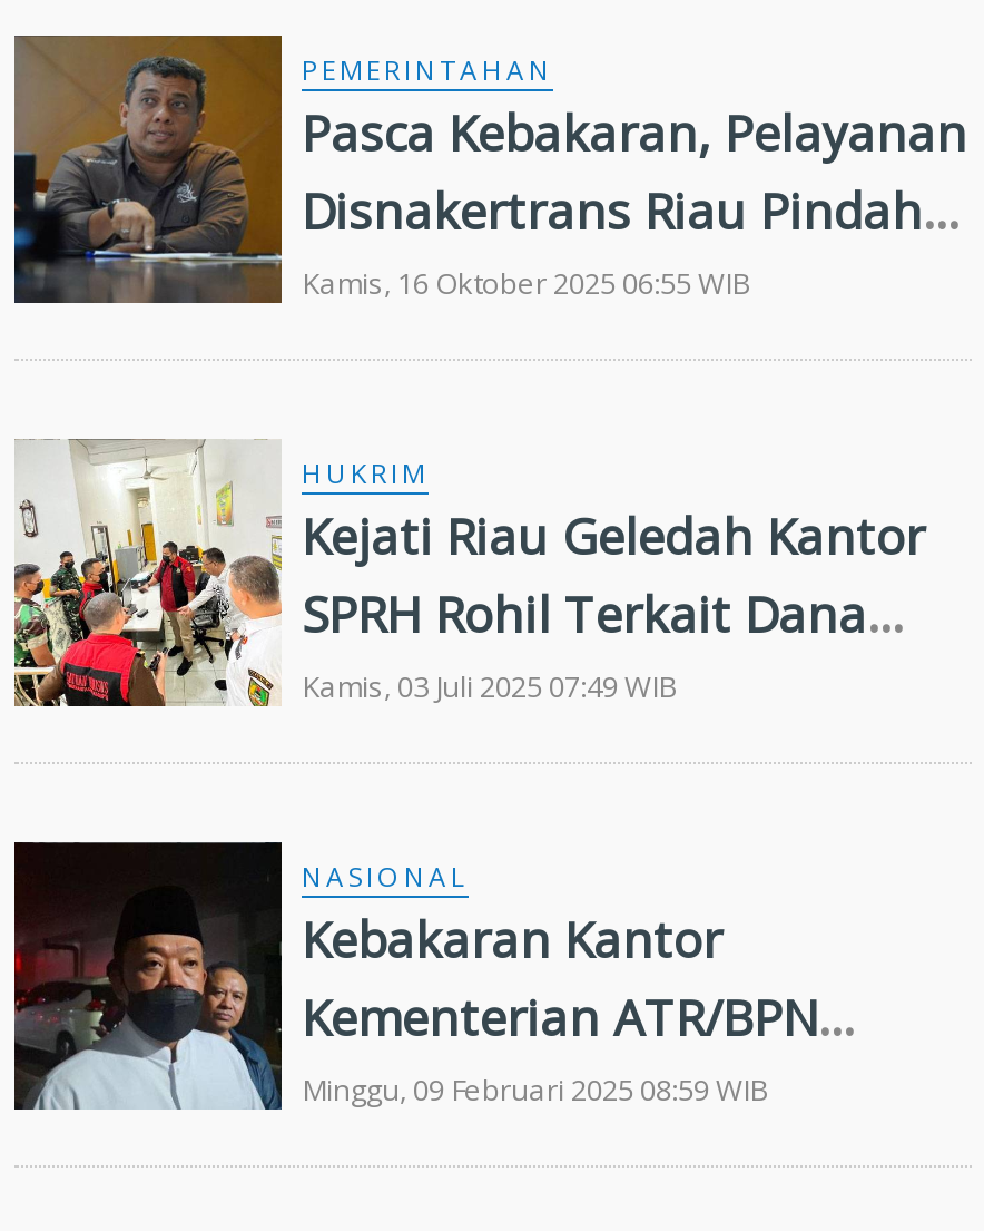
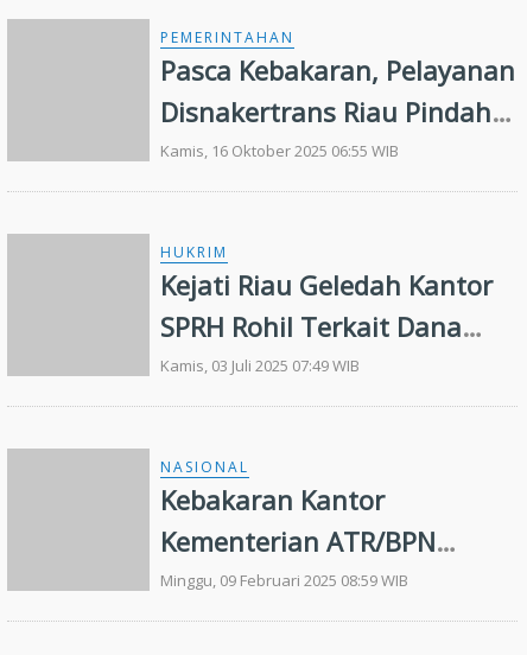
[12,33,284,305] [image] -> none
[14,439,282,709] [image] -> none
[12,840,284,1112] [image] -> none

